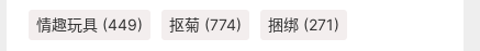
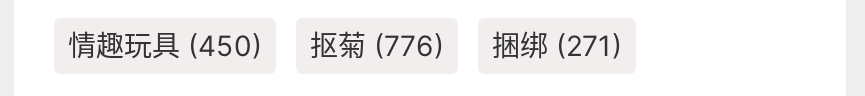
[36,15,143,34] 情趣玩具(449) -> [68,28,262,62] 情趣玩具(450)
[169,15,242,34] 抠菊(774) -> [310,28,444,62] 抠菊(776)

